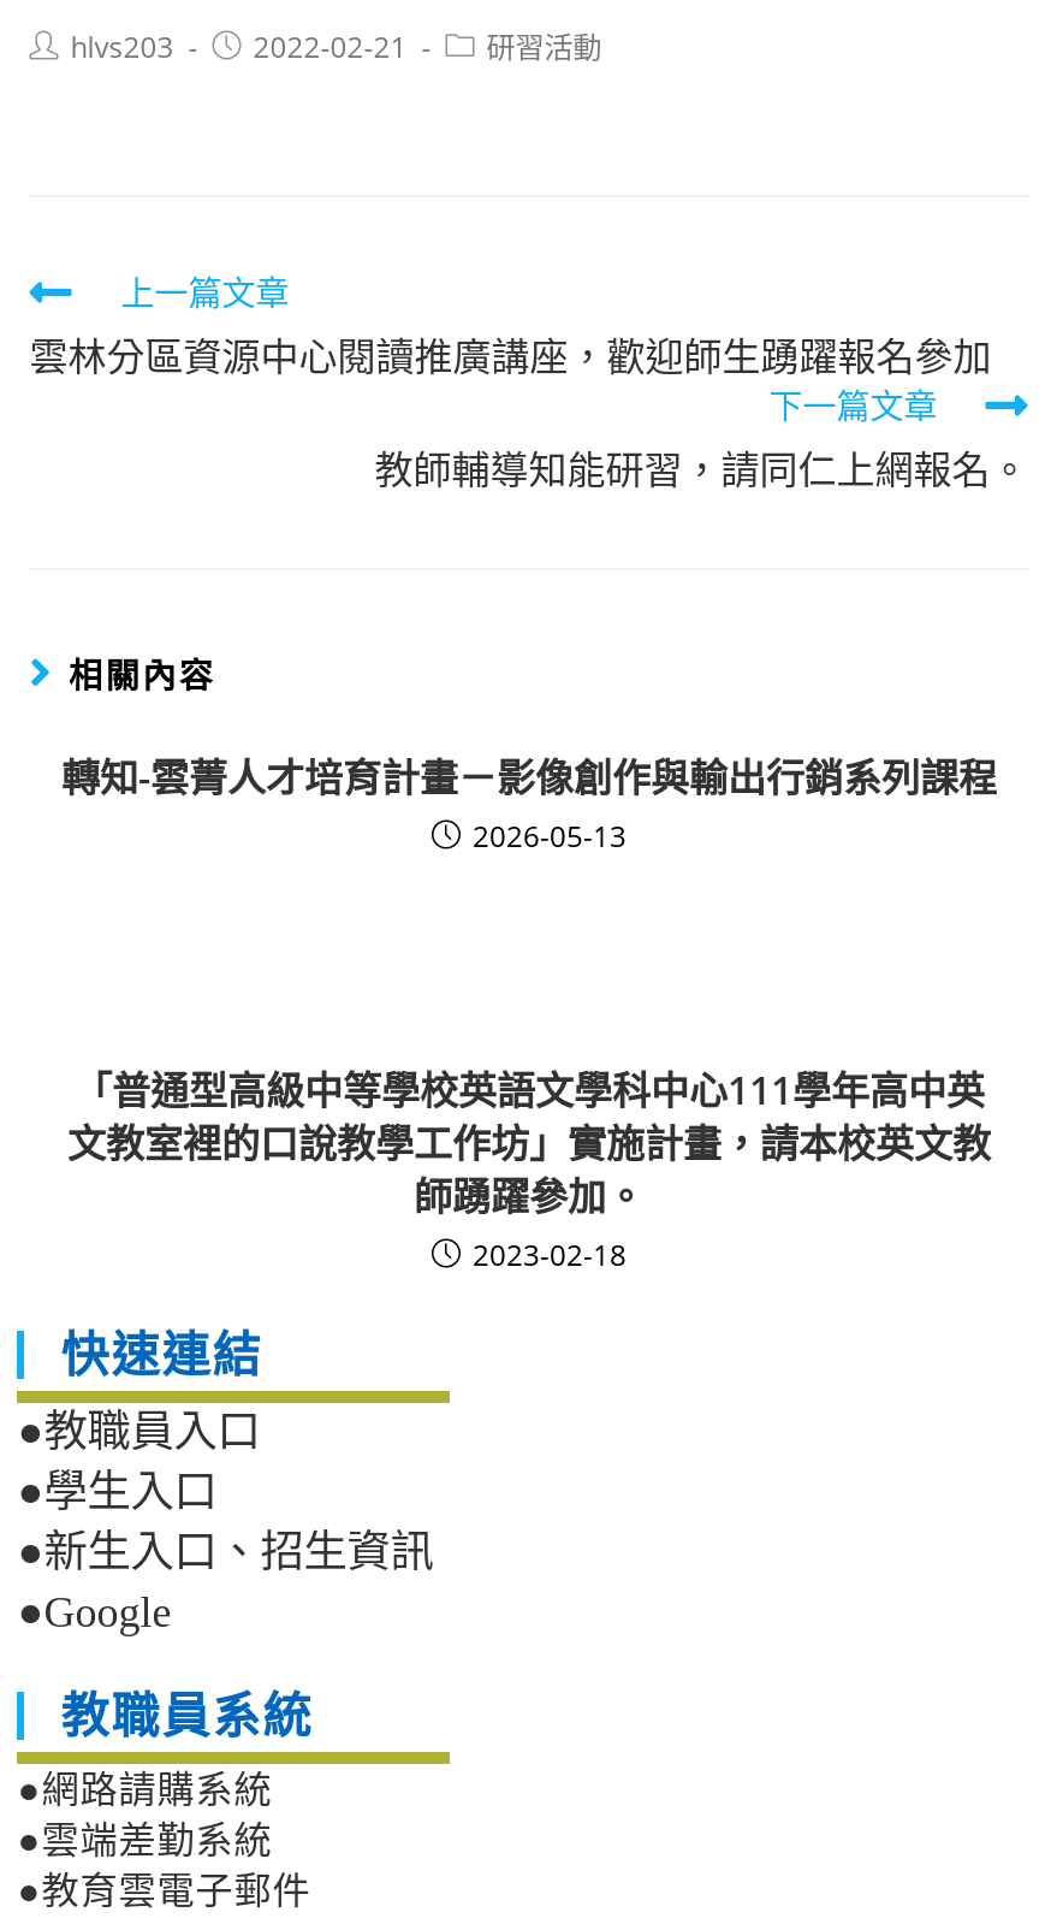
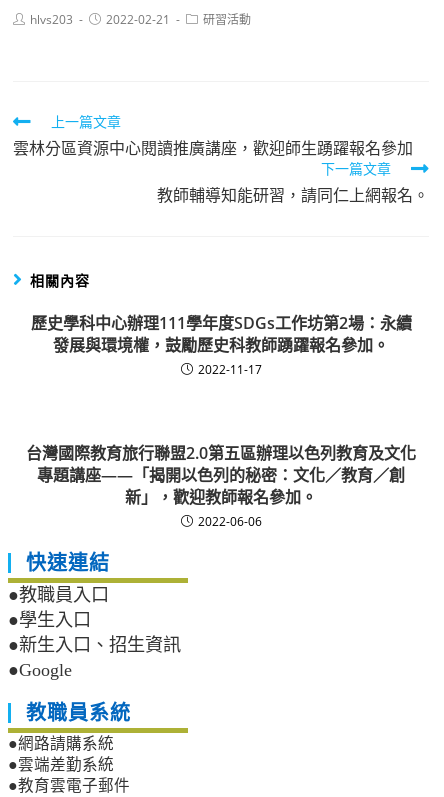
[61,752,997,858] 轉知-雲菁人才培育計畫－影像創作與輸出行銷系列課程 | 2026-05-13 -> [30,312,411,378] 歷史學科中心辦理111學年度SDGs工作坊第2場：永續 | 發展與環境權，鼓勵歷史科教師踴躍報名參加。 | 2022-11-17
[67,1065,991,1276] 「普通型高級中等學校英語文學科中心111學年高中英 | 文教室裡的口說教學工作坊」實施計畫，請本校英文教 | 師踴躍參加。 | 2023-02-18 -> [26,442,416,530] 台灣國際教育旅行聯盟2.0第五區辦理以色列教育及文化 | 專題講座——「揭開以色列的秘密：文化／教育／創 | 新」，歡迎教師報名參加。 | 2022-06-06

